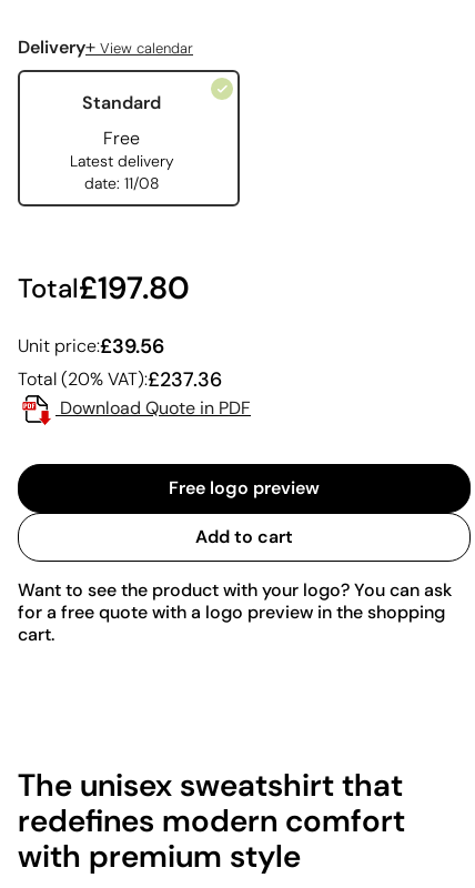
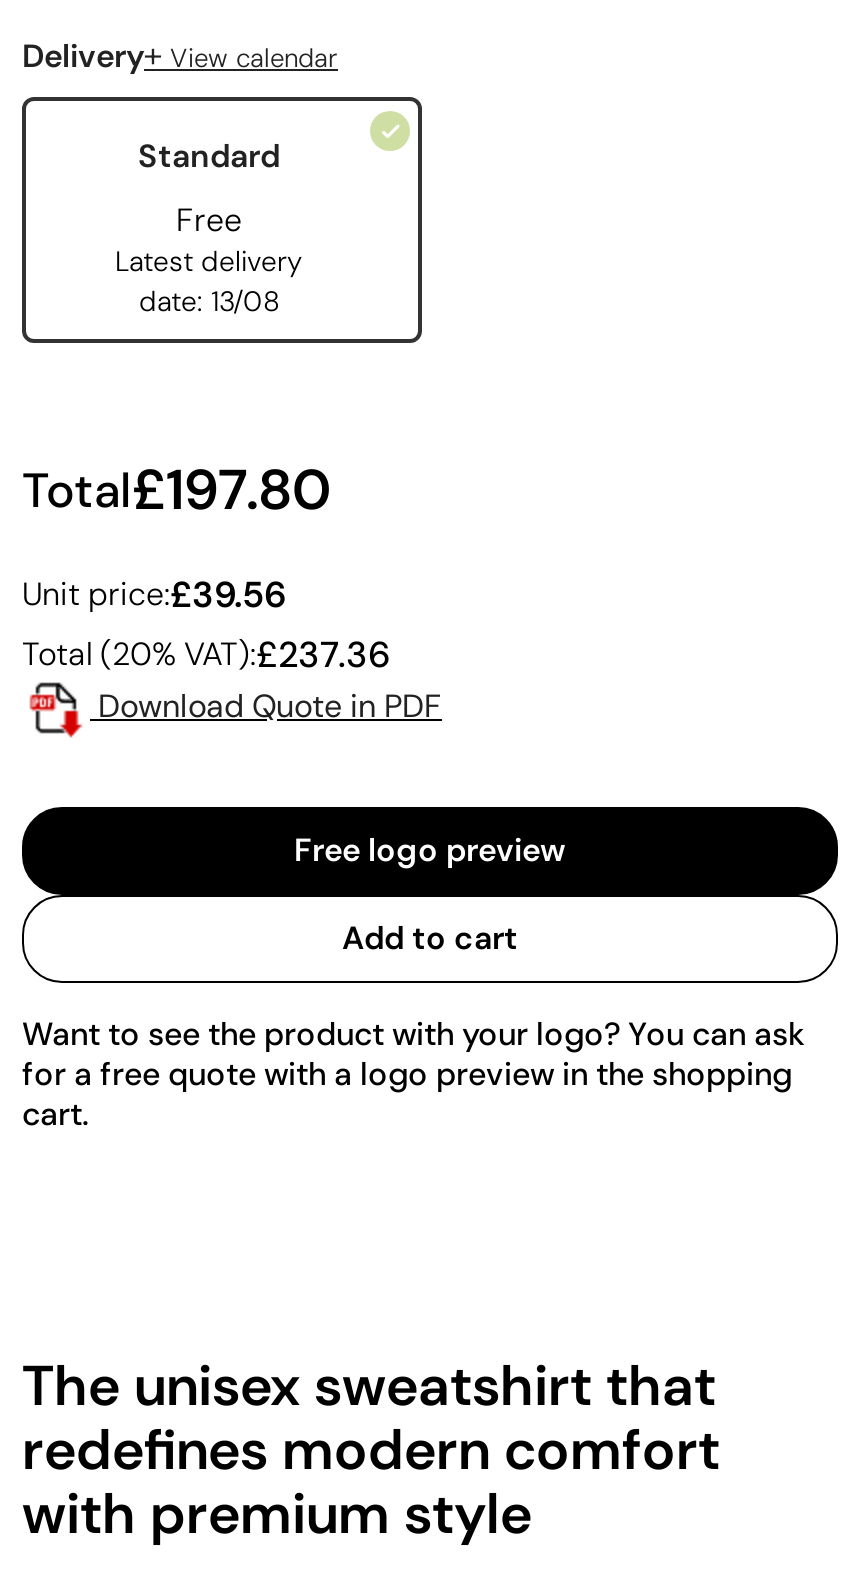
[84,173,159,193] date: 11/08 -> [139,282,279,318] date: 13/08

